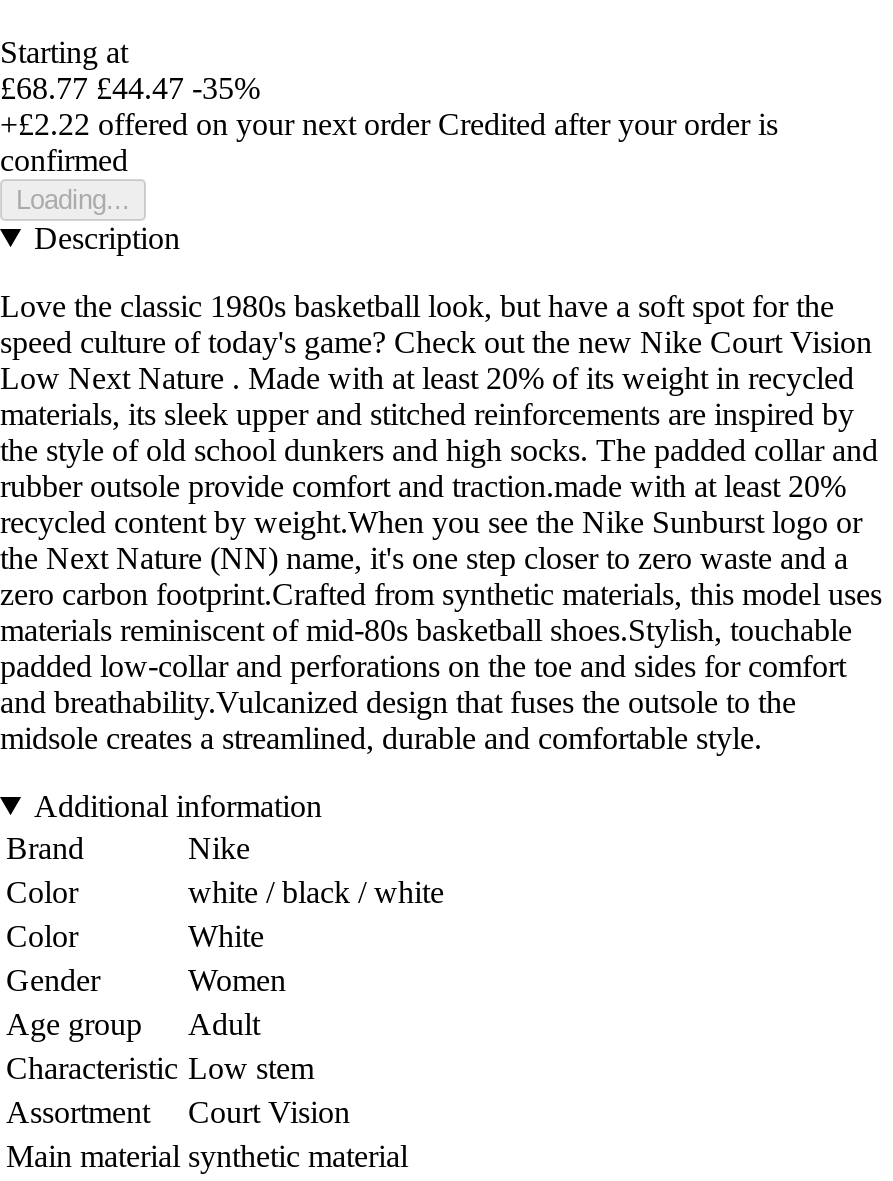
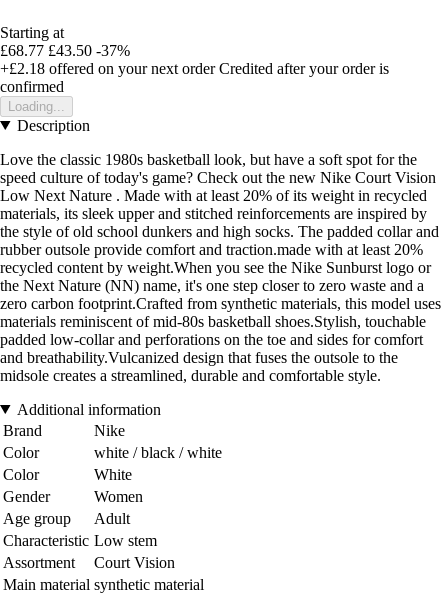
[0,71,260,105] £68.77 £44.47 -35% -> [0,42,130,59] £68.77 £43.50 -37%
[0,107,778,141] +£2.22 offered on your next order Credited after your order is -> [0,60,389,77] +£2.18 offered on your next order Credited after your order is

